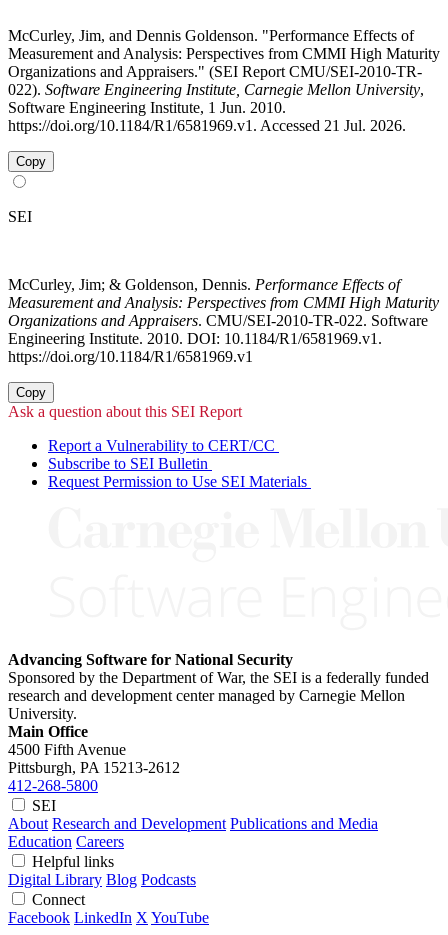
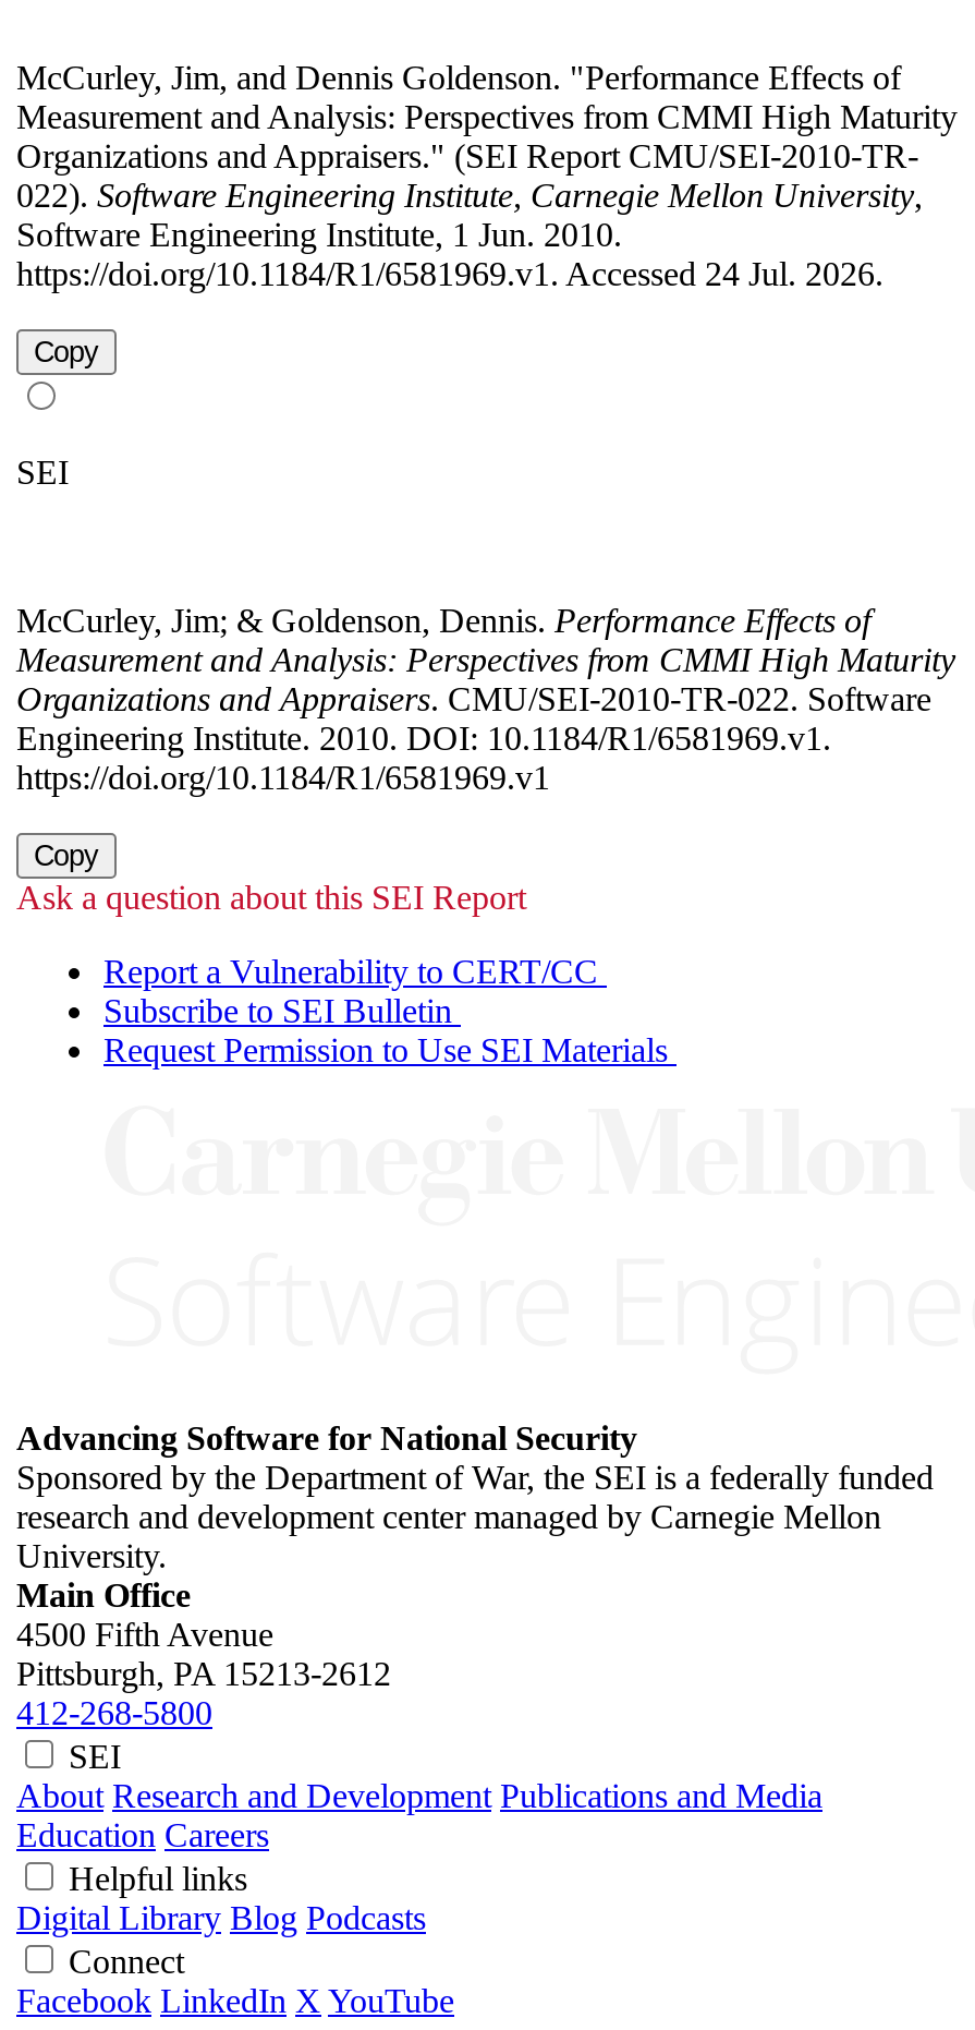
[8,117,406,134] https://doi.org/10.1184/R1/6581969.v1. Accessed 21 Jul. 2026. -> [16,256,883,293] https://doi.org/10.1184/R1/6581969.v1. Accessed 24 Jul. 2026.

